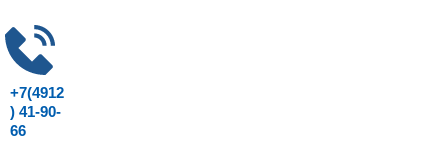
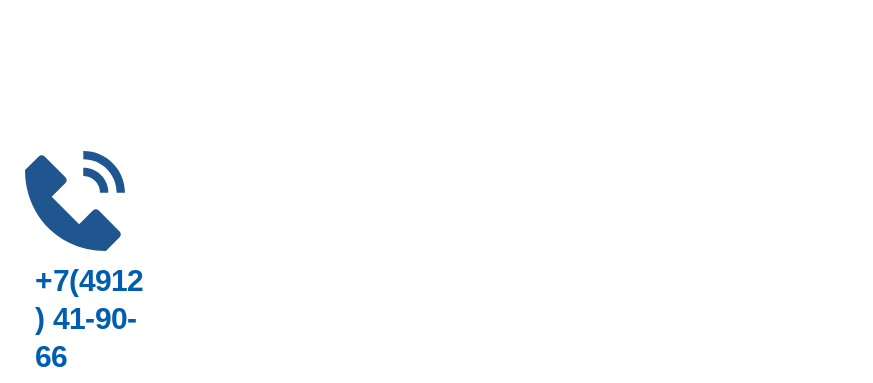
[4,24,63,75] [image] -> [9,147,127,247] [image]

